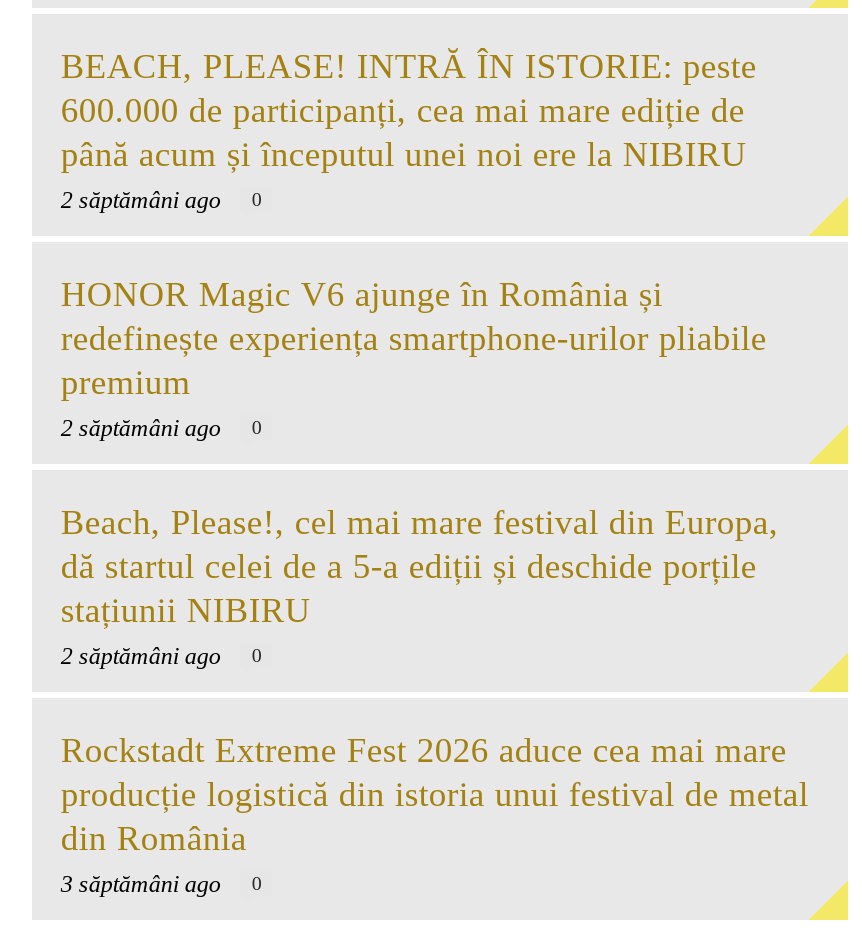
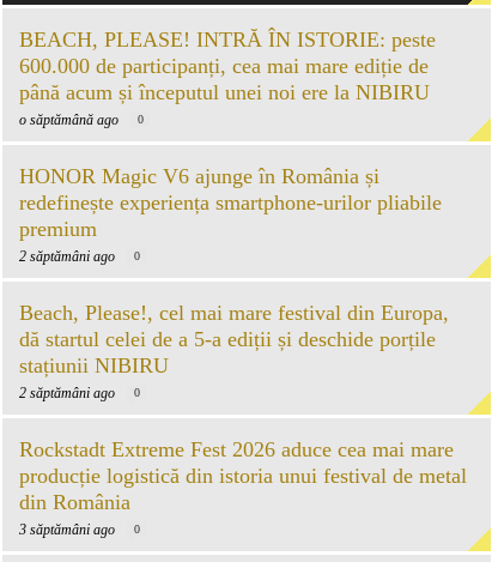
[61,185,221,213] 2 săptămâni ago -> [20,111,119,128] o săptămână ago

